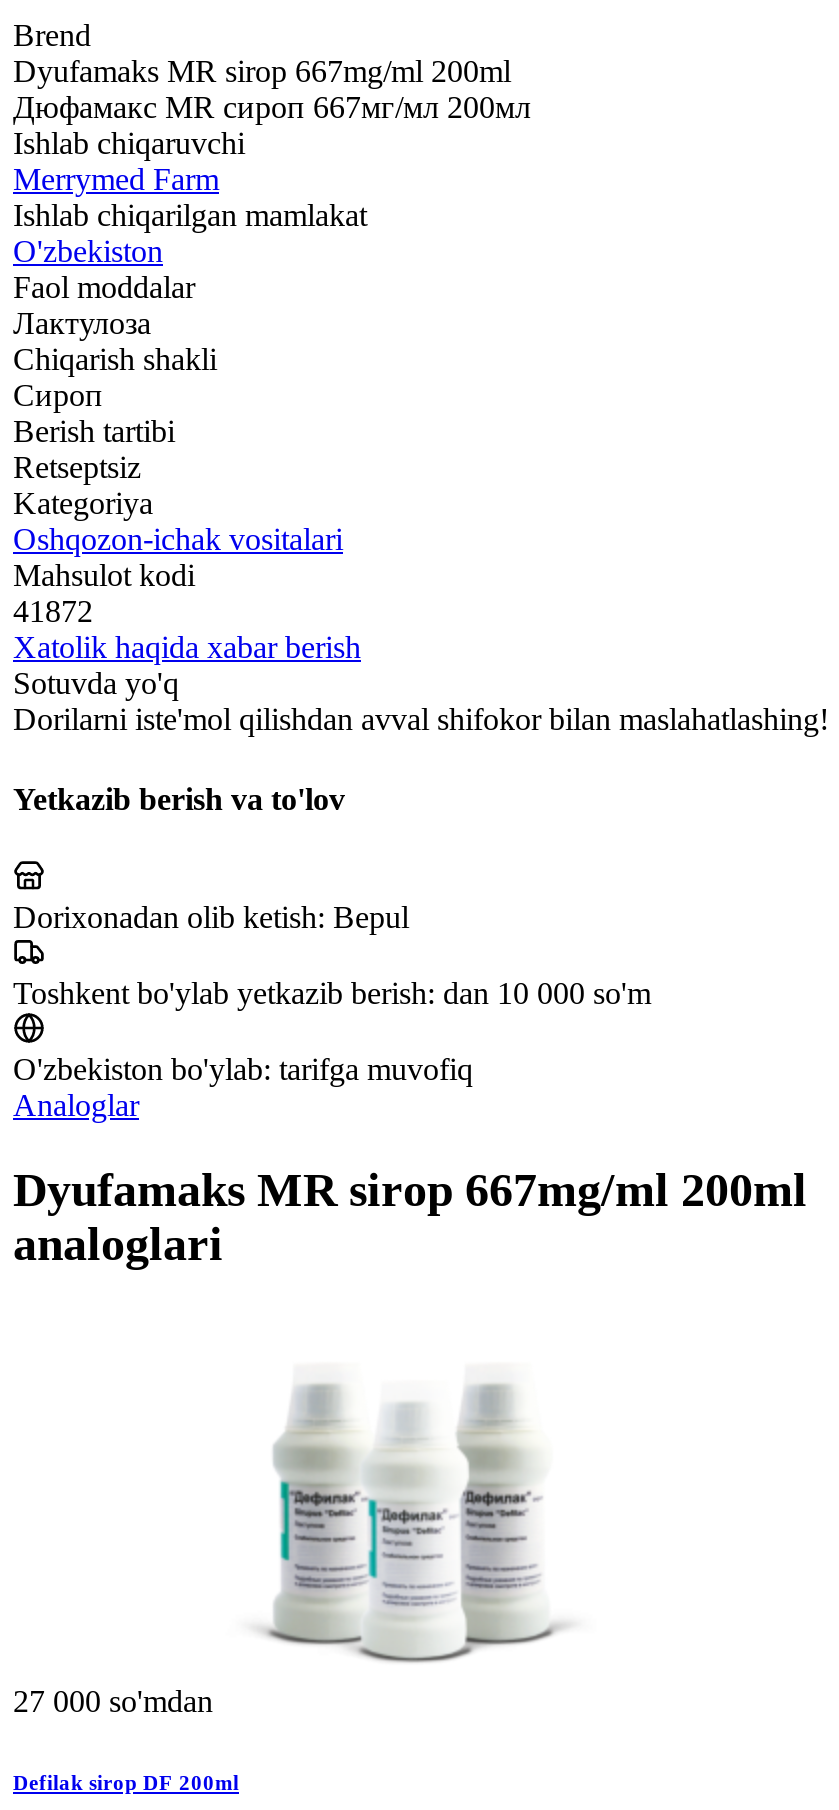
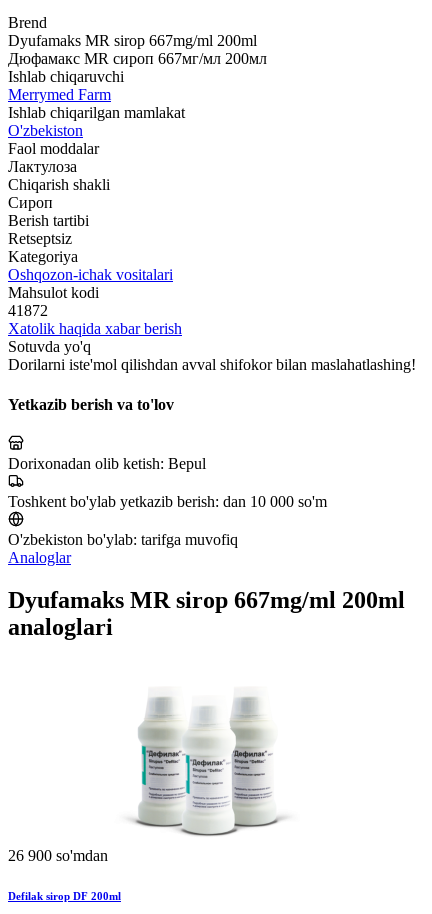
[13,1683,213,1717] 27 000 so'mdan -> [8,847,108,864] 26 900 so'mdan

